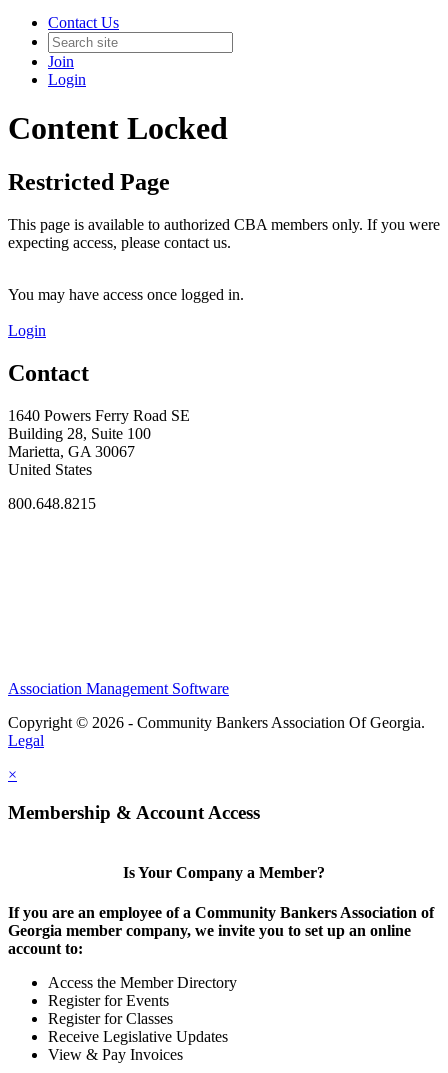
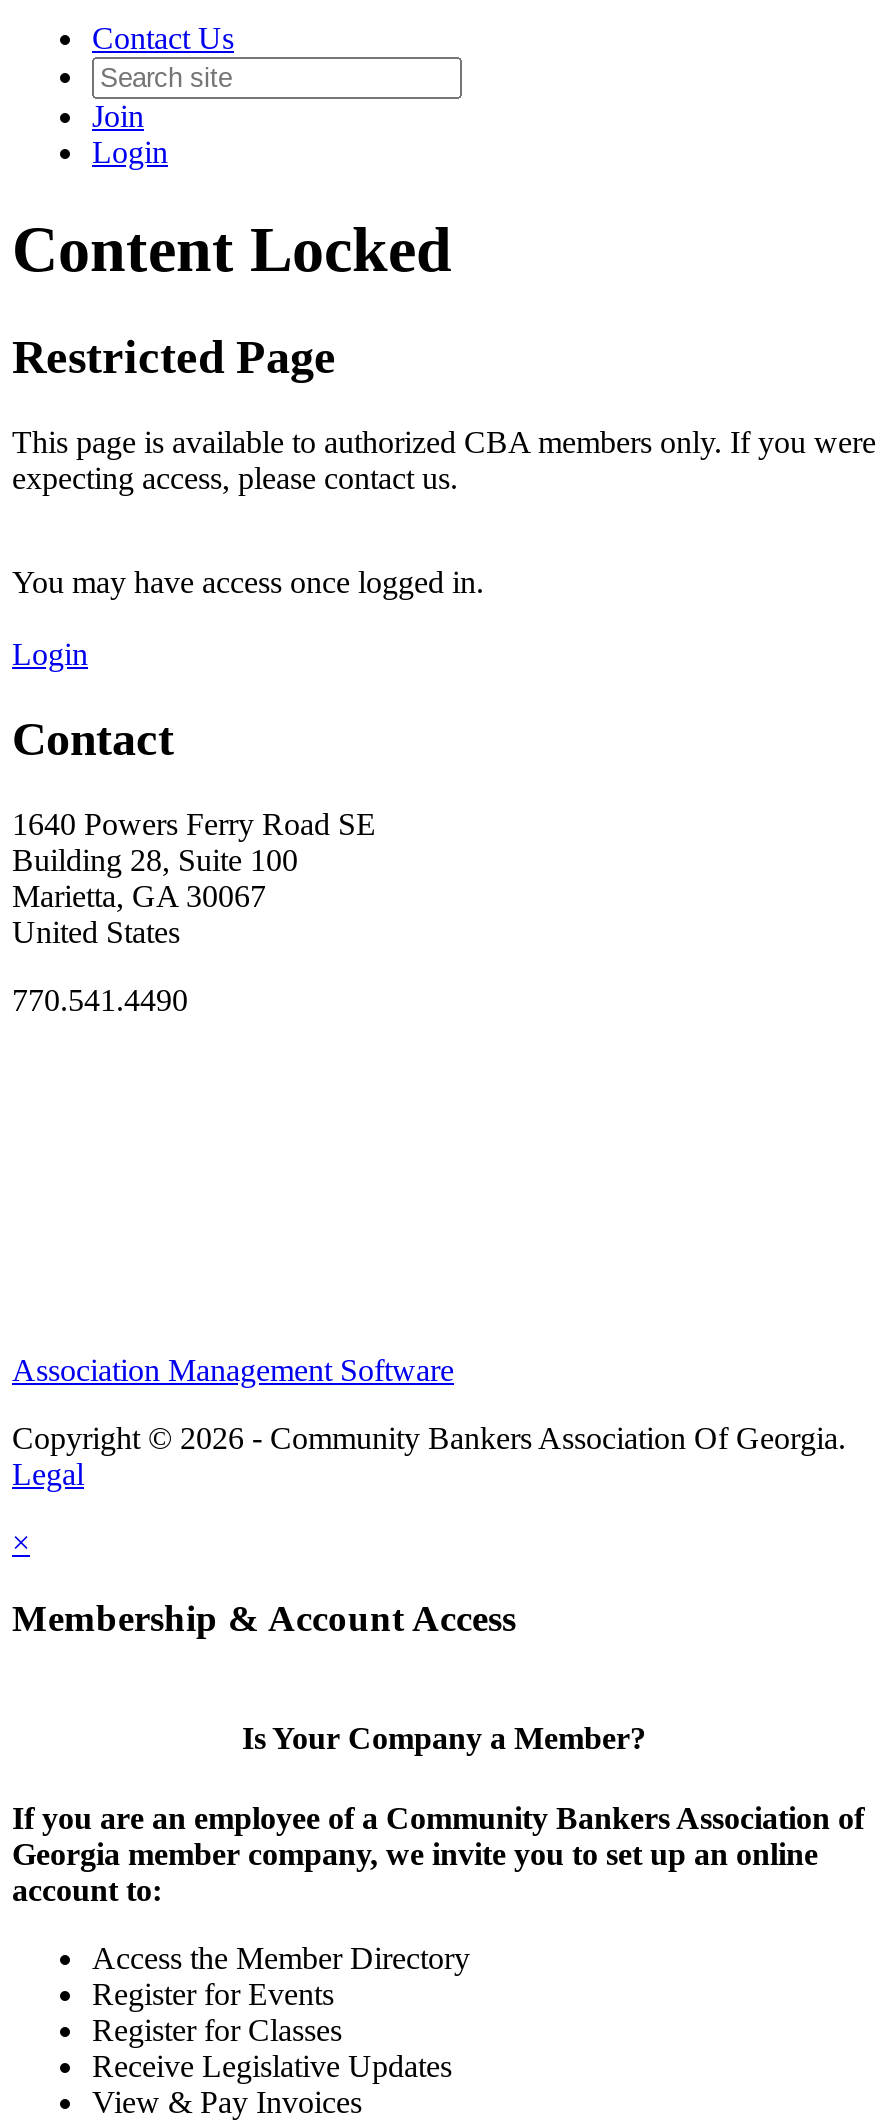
[8,495,96,512] 800.648.8215 -> [12,982,188,1016] 770.541.4490

